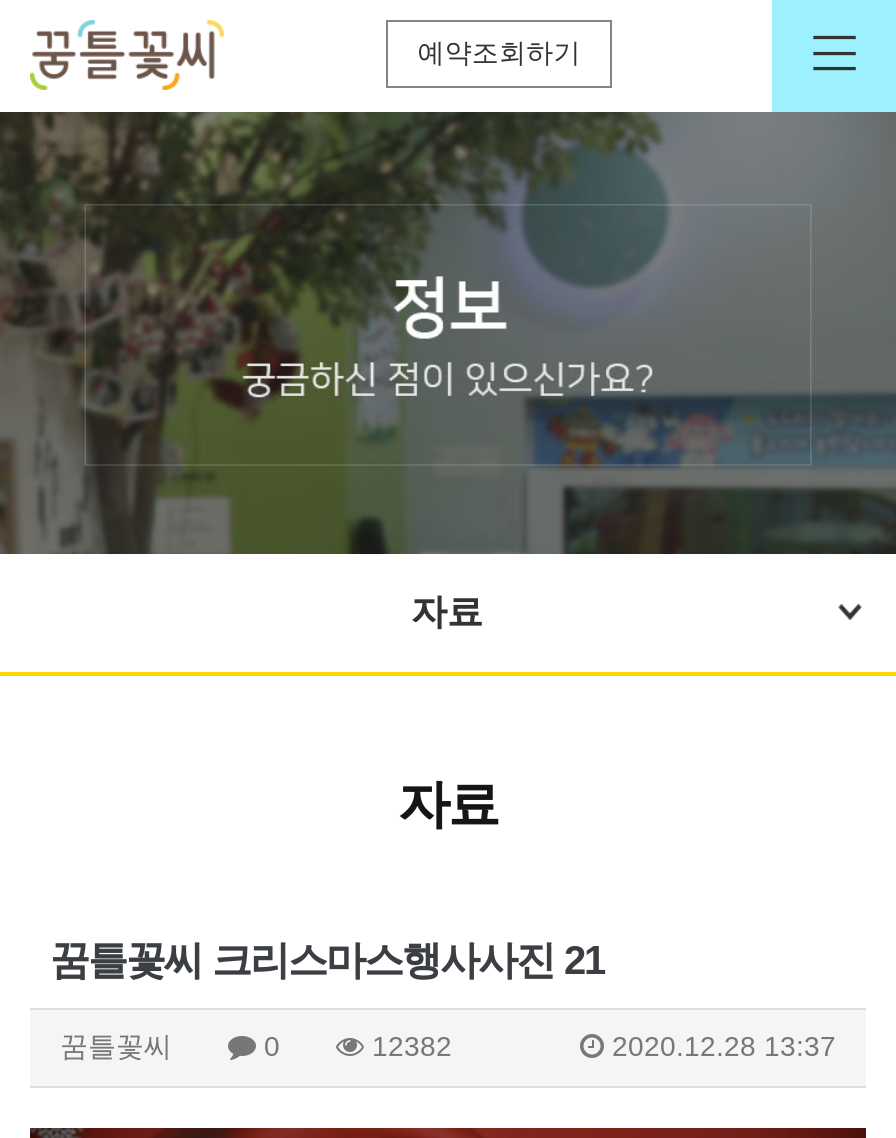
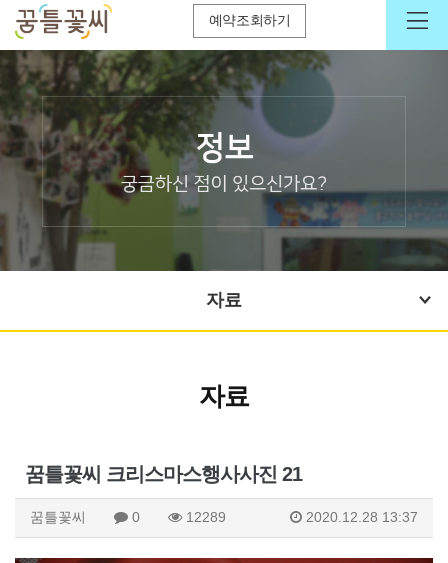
[364,1030,452,1062] 12382 -> [182,509,226,525] 12289

